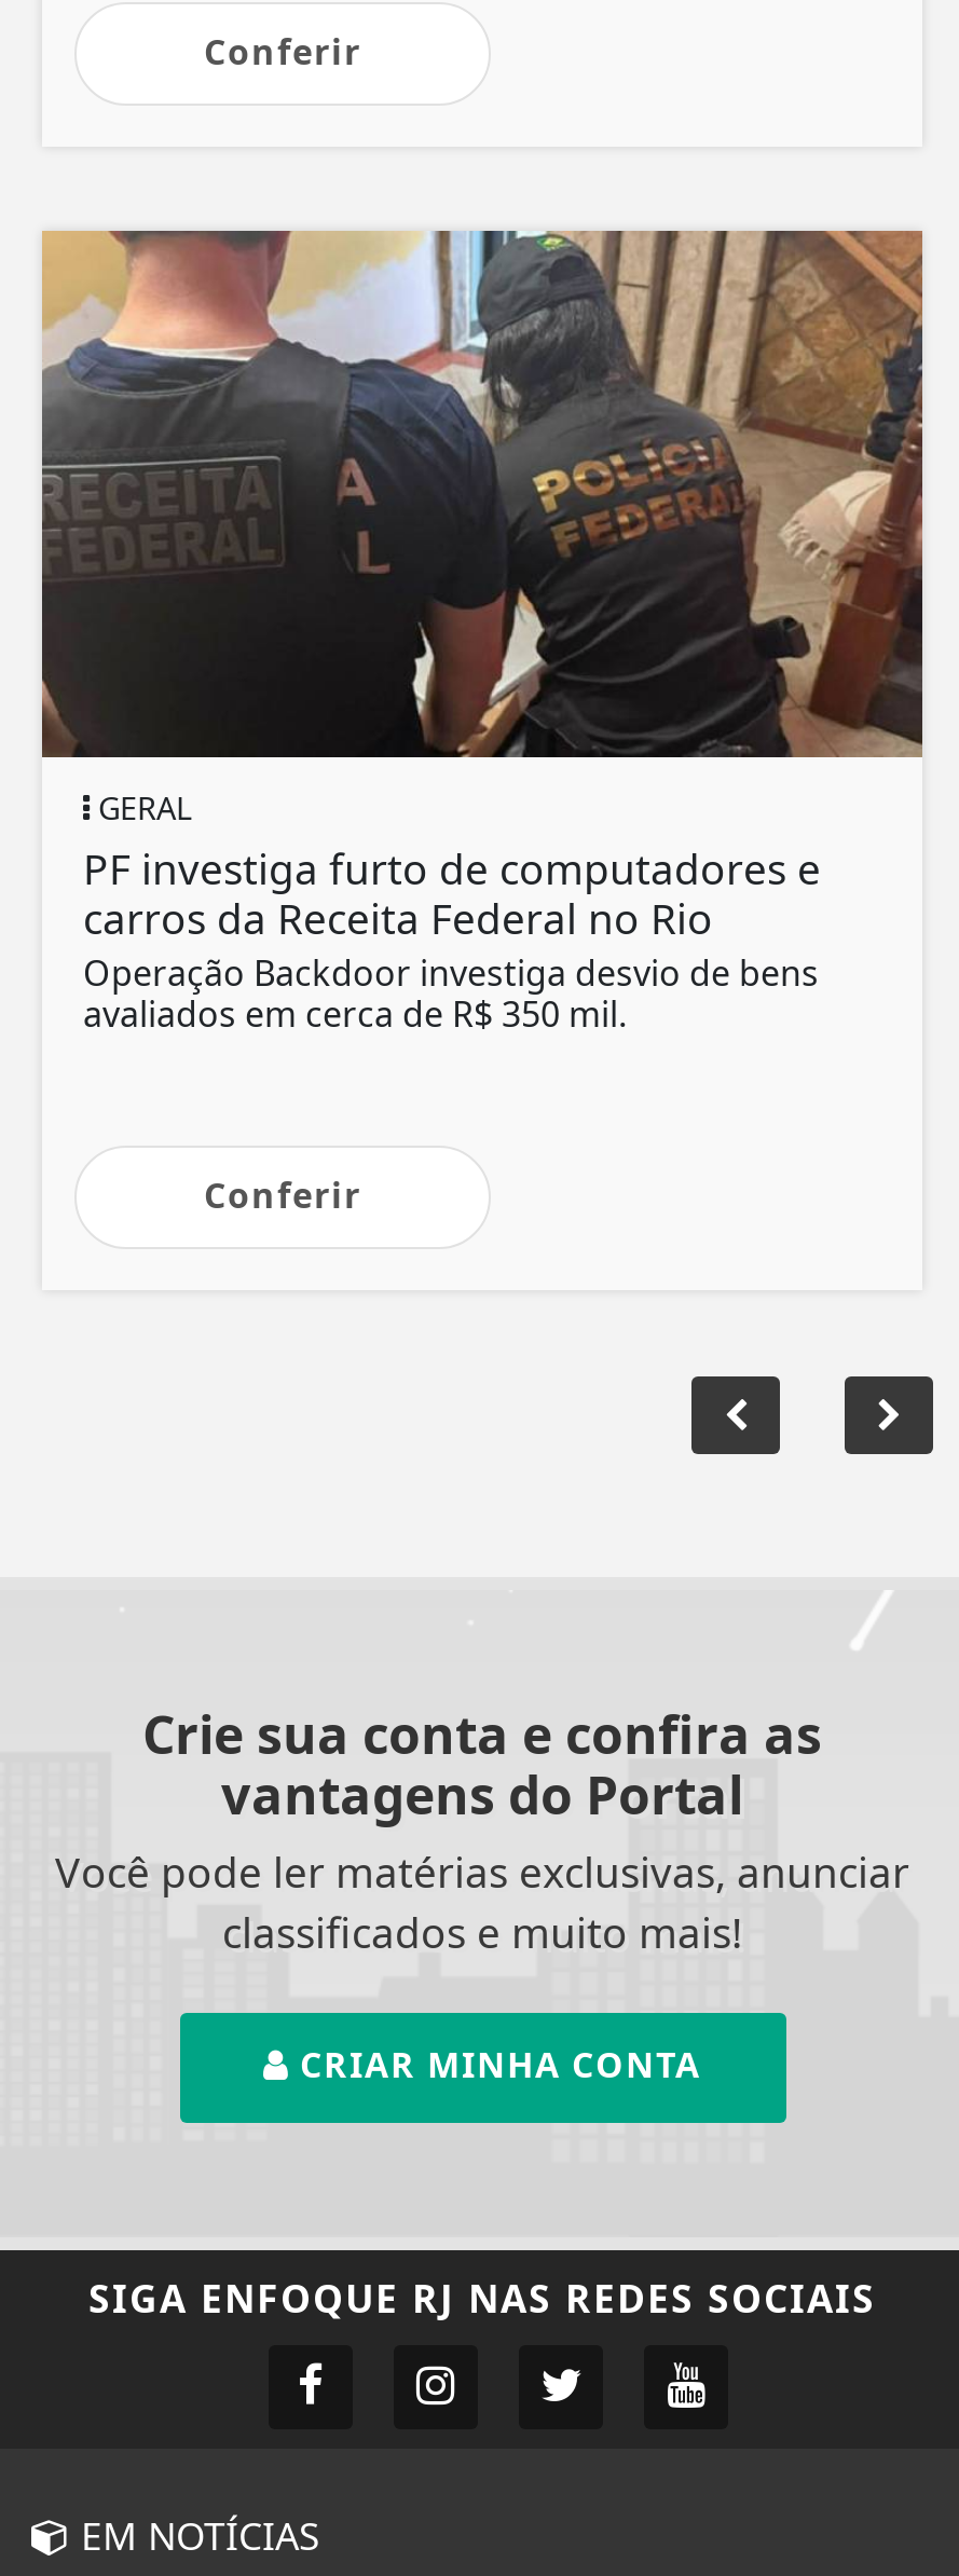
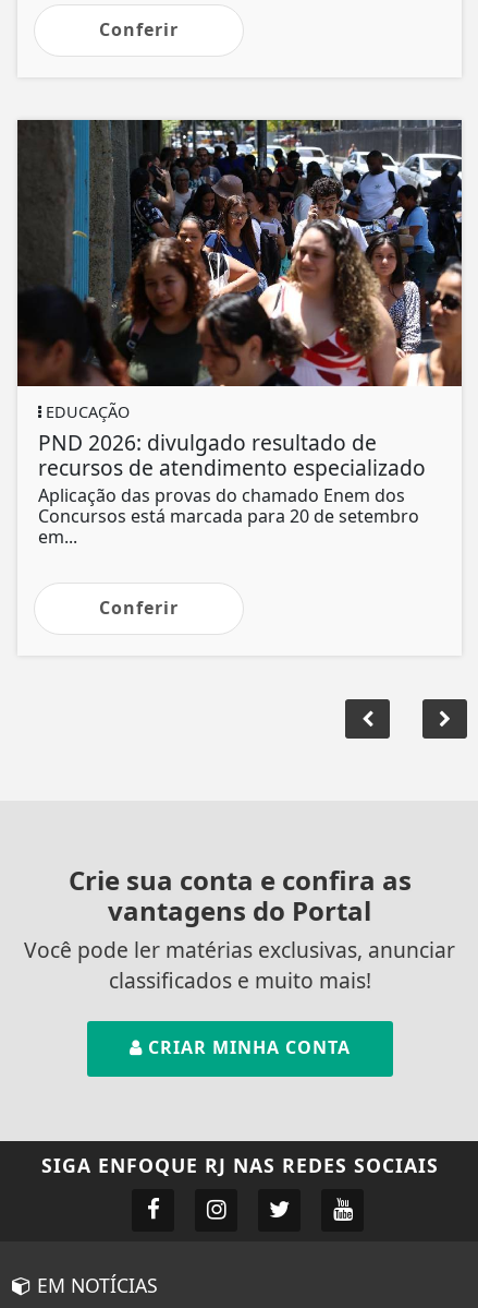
[40,229,924,1038] [image] | GERAL | PF investiga furto de computadores e | carros da Receita Federal no Rio | Operação Backdoor investiga desvio de bens | avaliados em cerca de R$ 350 mil. -> [16,119,463,549] [image] | EDUCAÇÃO | PND 2026: divulgado resultado de | recursos de atendimento especializado | Aplicação das provas do chamado Enem dos | Concursos está marcada para 20 de setembro | em...

